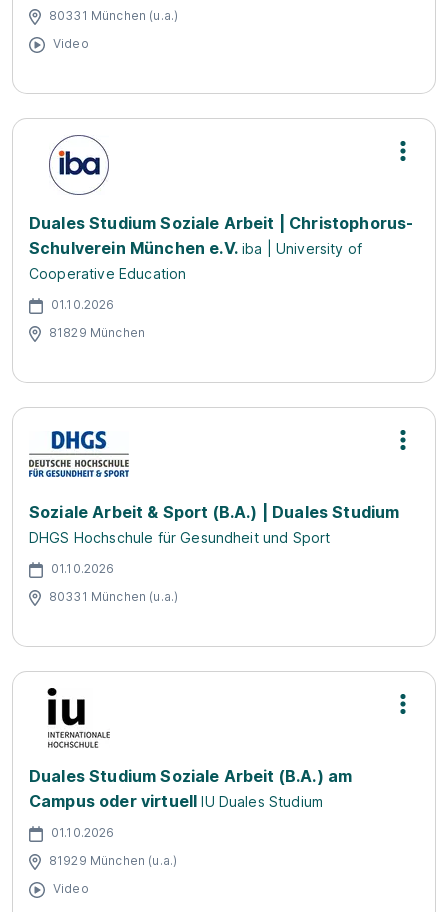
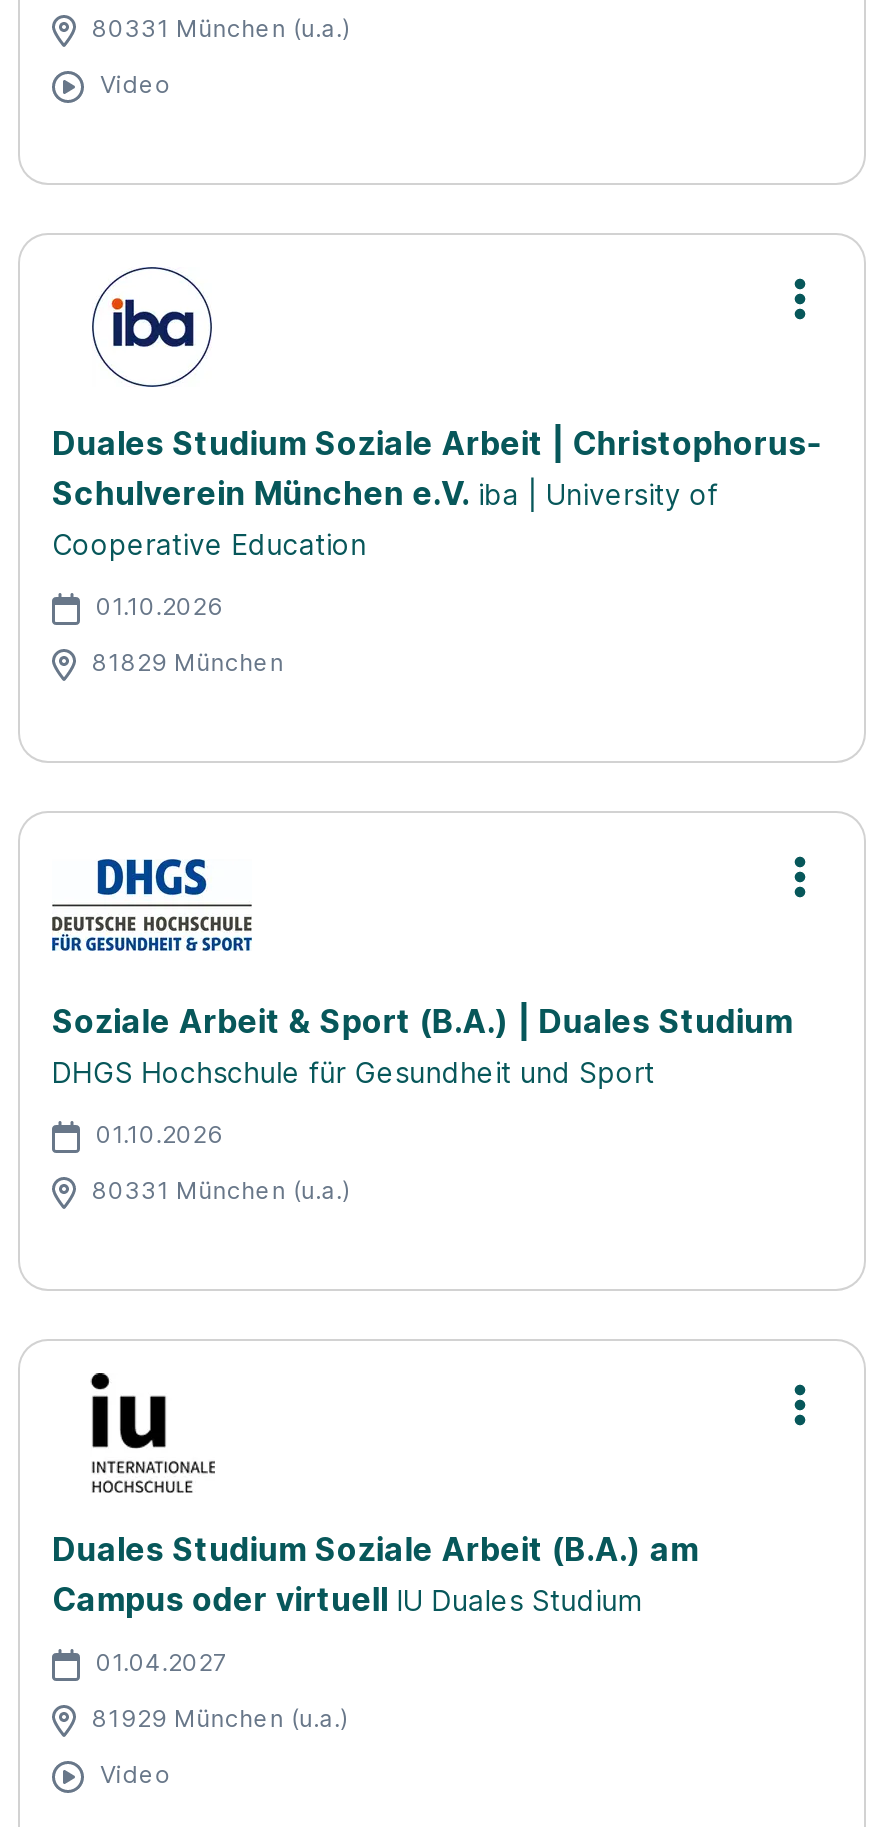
[51,824,115,839] 01.10.2026 -> [96,1646,227,1676] 01.04.2027

